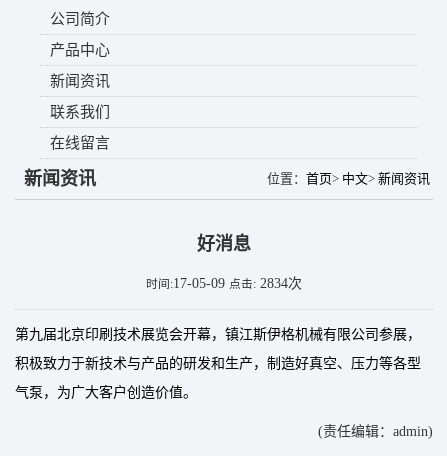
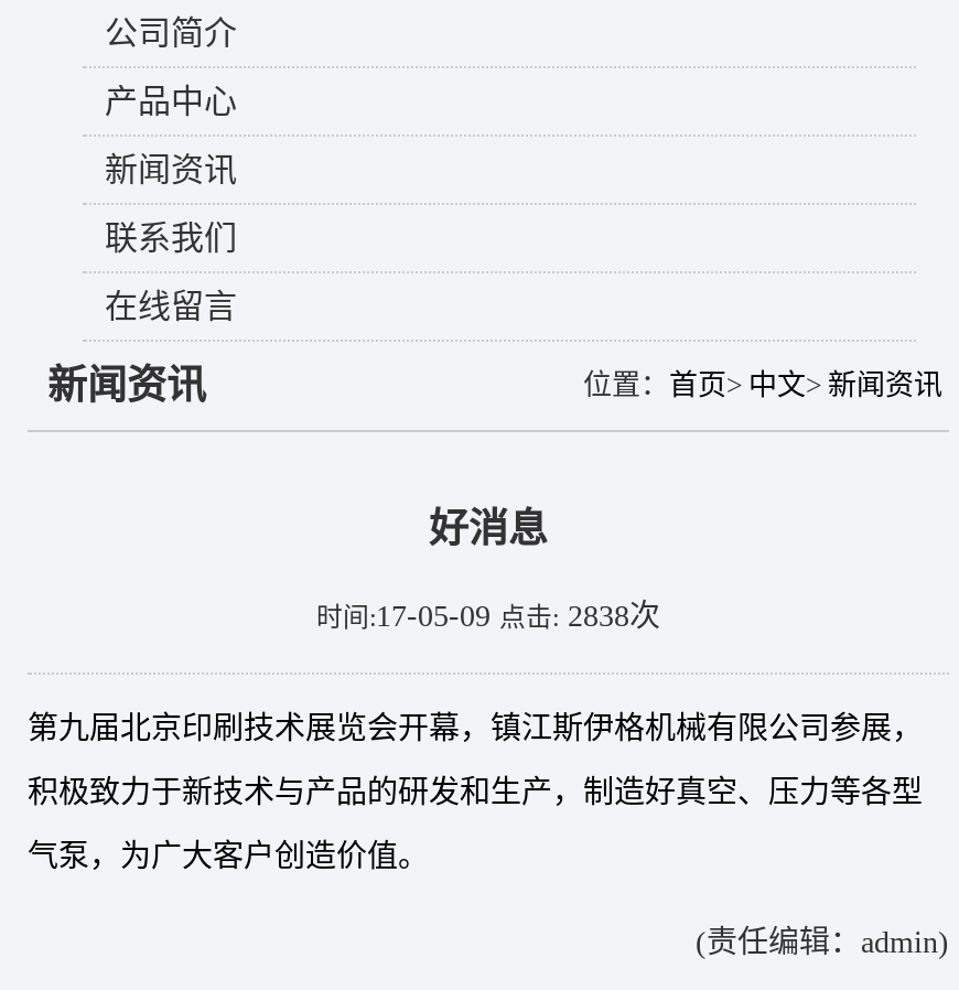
[146,276,302,291] 时间:17-05-09点击: 2834次 -> [316,599,660,632] 时间:17-05-09点击: 2838次

